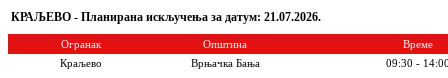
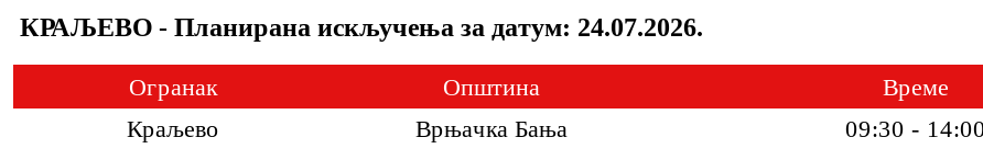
[11,10,321,24] КРАЉЕВО - Планирана искључења за датум: 21.07.2026. -> [20,12,703,43] КРАЉЕВО - Планирана искључења за датум: 24.07.2026.

